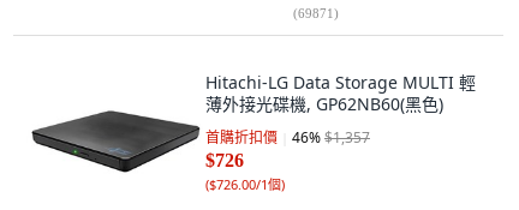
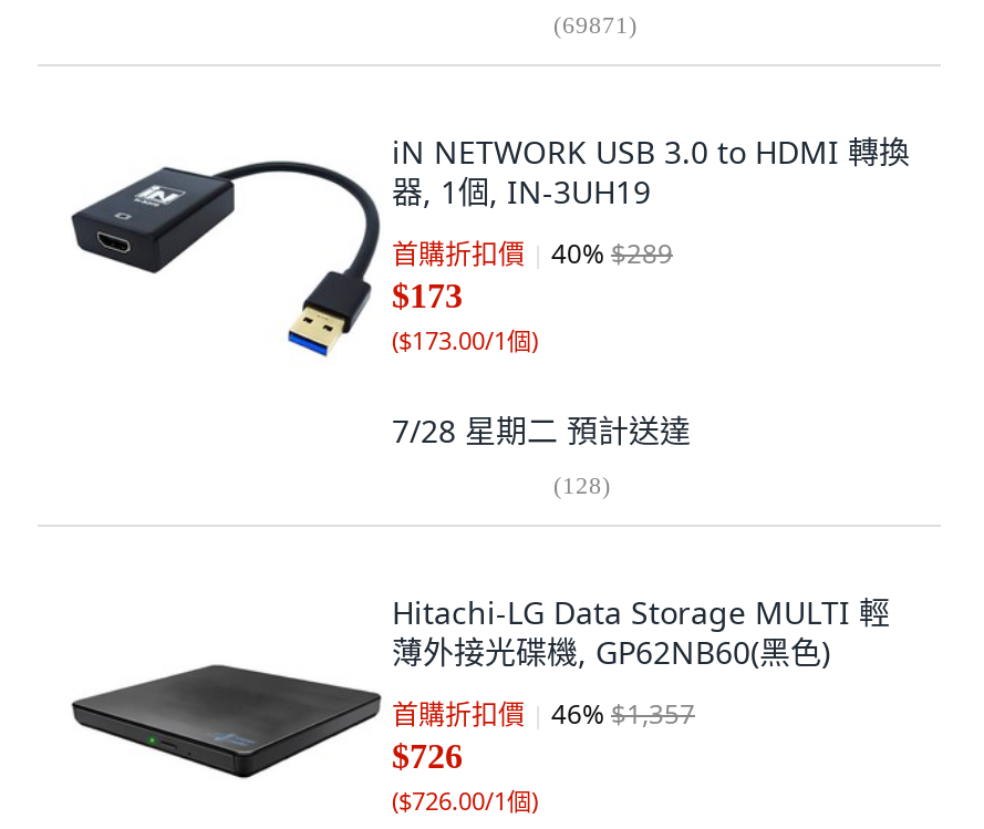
none -> [69,131,910,497] [image] | iN NETWORK USB 3.0 to HDMI 轉換 | 器, 1個, IN-3UH19 | 首購折扣價 | 40% $289 | $173 | ($173.00/1個) | 7/28 星期二預計送達 | (128)

